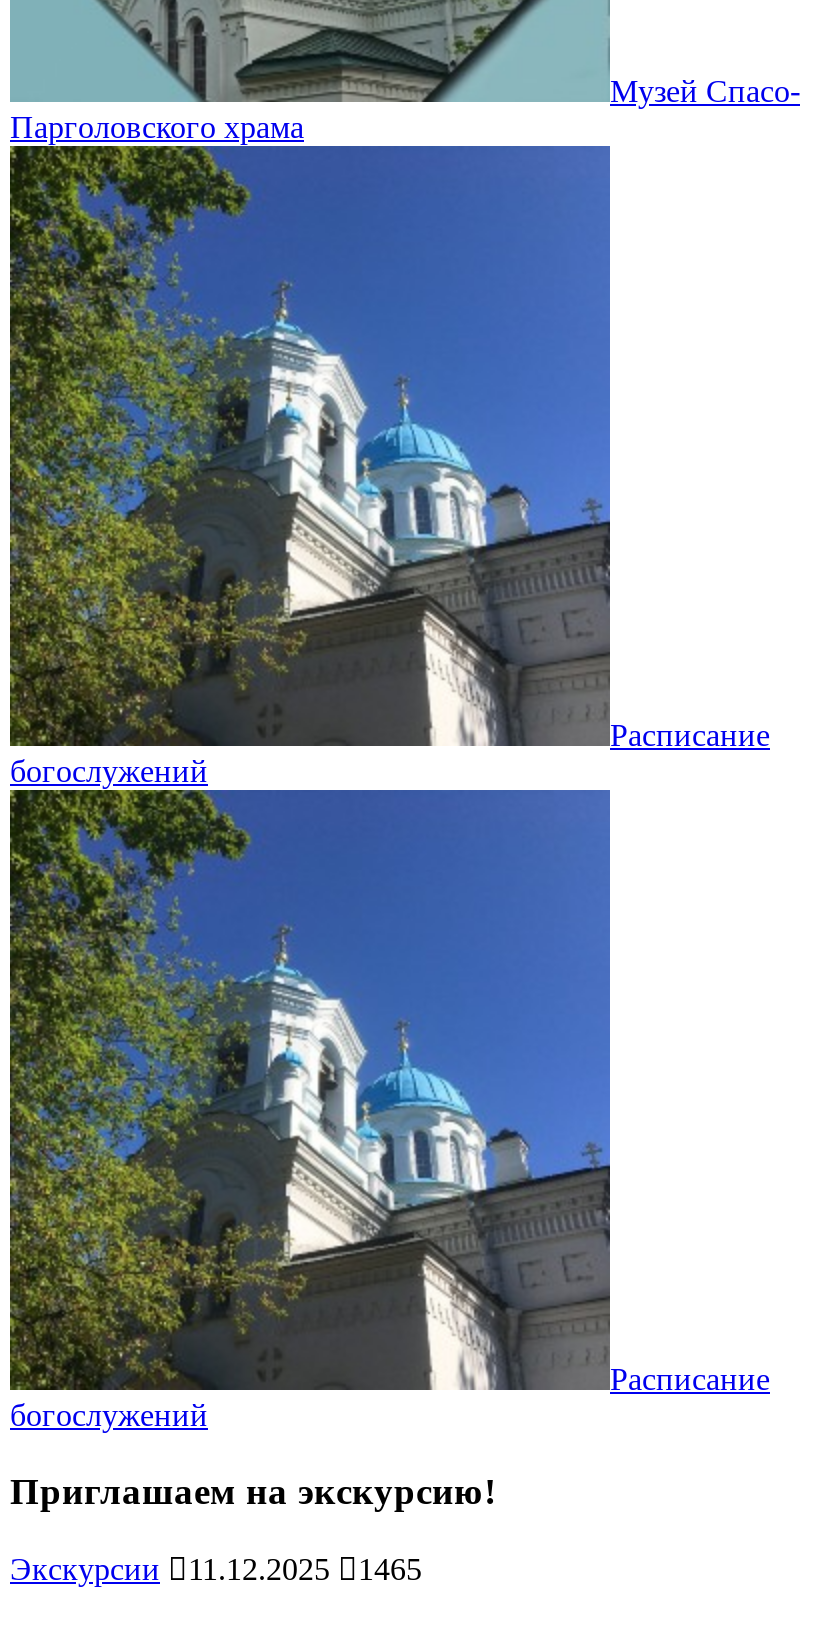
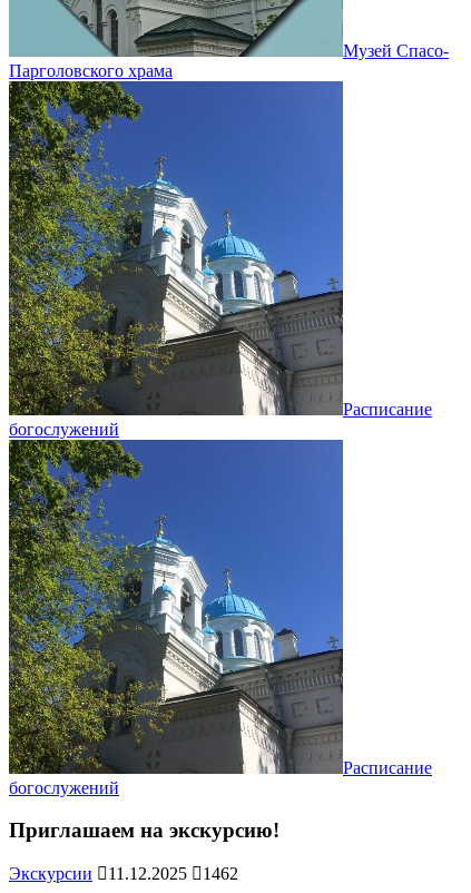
[10,1552,422,1586] Экскурсии 11.12.2025 1465 -> [9,864,238,883] Экскурсии 11.12.2025 1462

